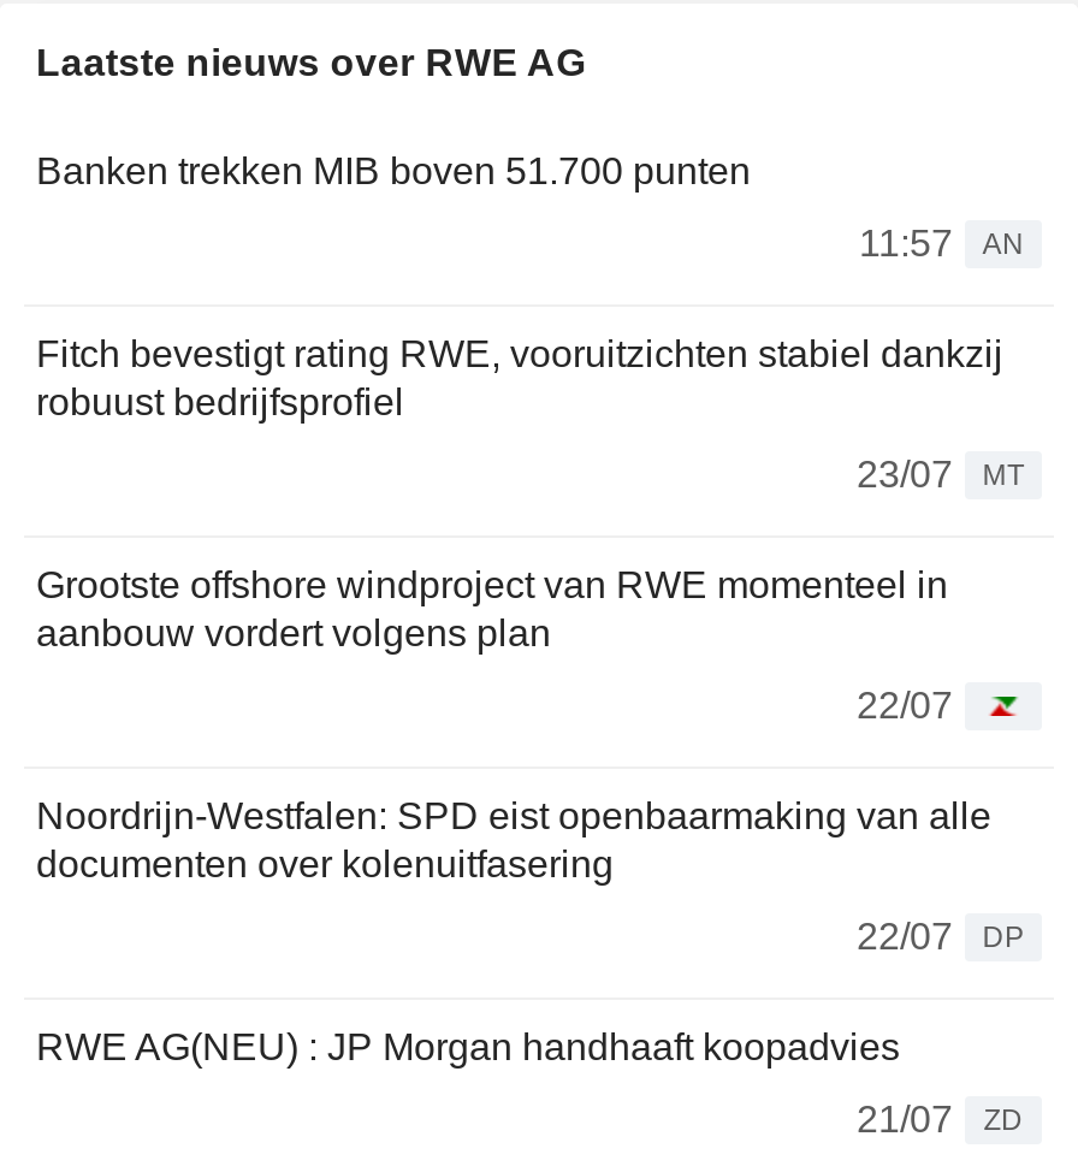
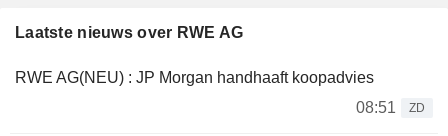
[36,151,1024,957] Banken trekken MIB boven 51.700 punten | 11:57 | AN | Fitch bevestigt rating RWE, vooruitzichten stabiel dankzij | robuust bedrijfsprofiel | 23/07 | MT | Grootste offshore windproject van RWE momenteel in | aanbouw vordert volgens plan | 22/07 | Noordrijn-Westfalen: SPD eist openbaarmaking van alle | documenten over kolenuitfasering | 22/07 | DP -> none
[857,1099,1023,1140] 21/07 ZD -> [356,99,425,116] 08:51 ZD

